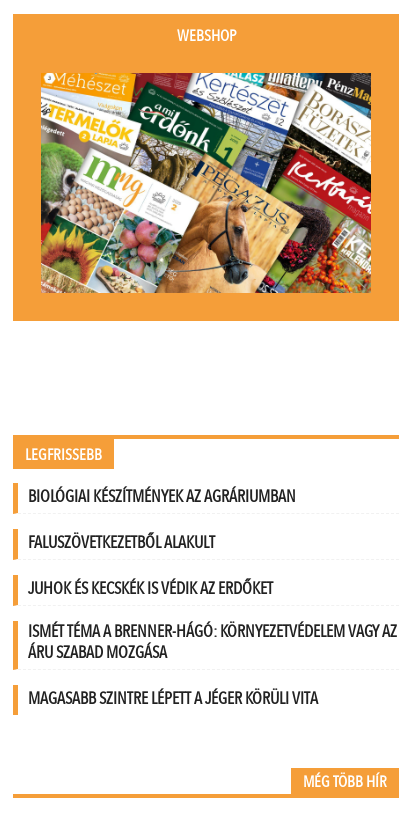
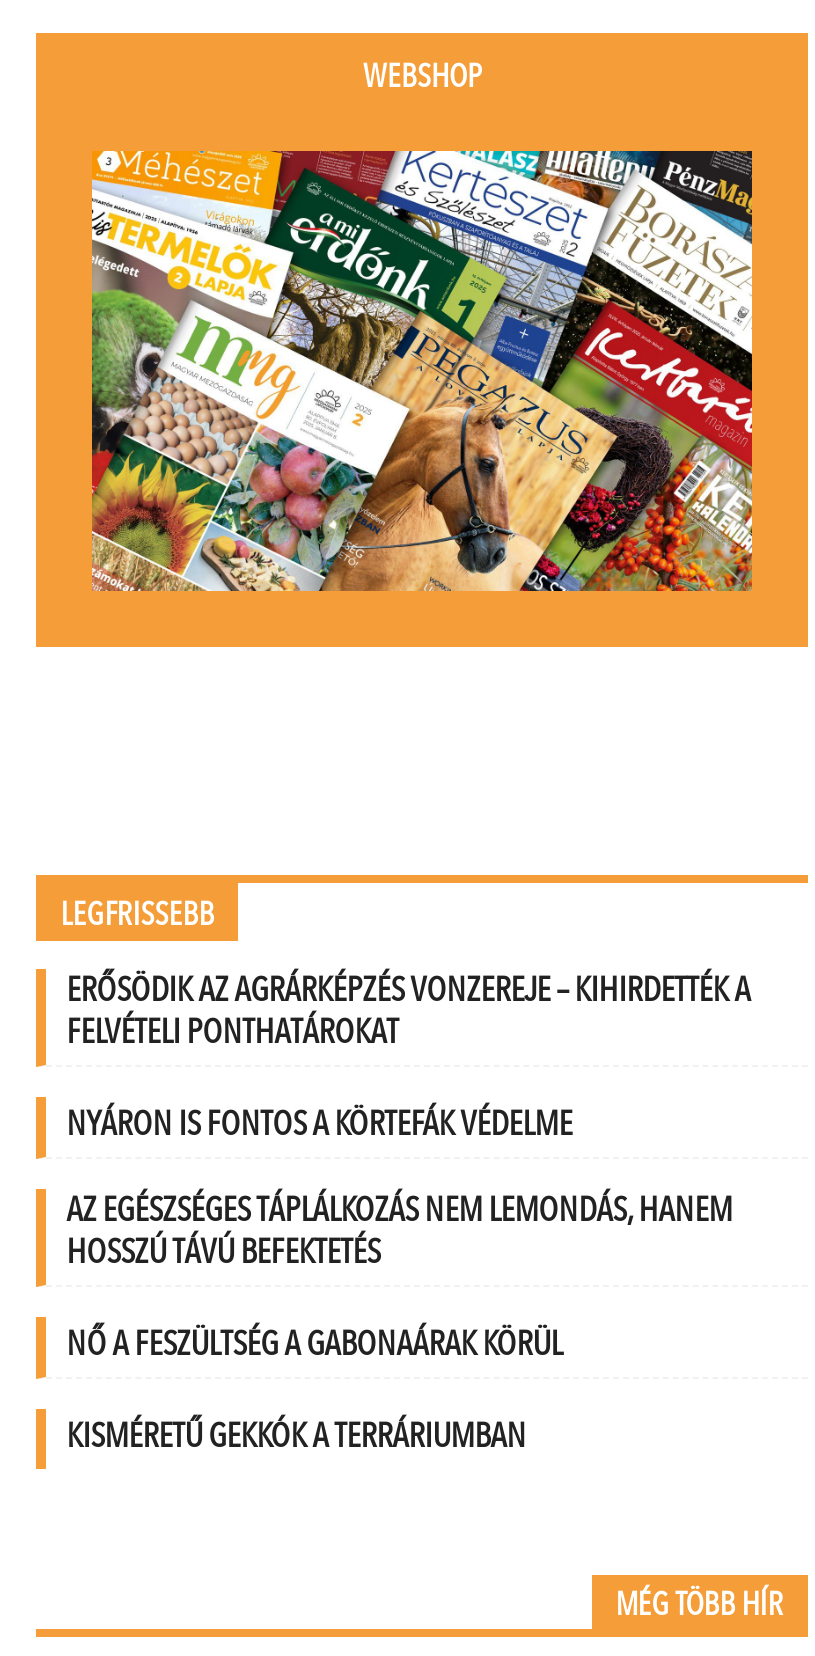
[28,485,296,508] BIOLÓGIAI KÉSZÍTMÉNYEK AZ AGRÁRIUMBAN -> [66,968,750,1056] ERŐSÖDIK AZ AGRÁRKÉPZÉS VONZEREJE – KIHIRDETTÉK A | FELVÉTELI PONTHATÁROKAT
[28,531,215,554] FALUSZÖVETKEZETBŐL ALAKULT -> [66,1102,572,1148] NYÁRON IS FONTOS A KÖRTEFÁK VÉDELME
[28,577,273,600] JUHOK ÉS KECSKÉK IS VÉDIK AZ ERDŐKET -> [66,1188,732,1276] AZ EGÉSZSÉGES TÁPLÁLKOZÁS NEM LEMONDÁS, HANEM | HOSSZÚ TÁVÚ BEFEKTETÉS
[28,620,397,664] ISMÉT TÉMA A BRENNER-HÁGÓ: KÖRNYEZETVÉDELEM VAGY AZ | ÁRU SZABAD MOZGÁSA -> [66,1322,562,1368] NŐ A FESZÜLTSÉG A GABONAÁRAK KÖRÜL
[28,687,318,710] MAGASABB SZINTRE LÉPETT A JÉGER KÖRÜLI VITA -> [66,1414,526,1460] KISMÉRETŰ GEKKÓK A TERRÁRIUMBAN

